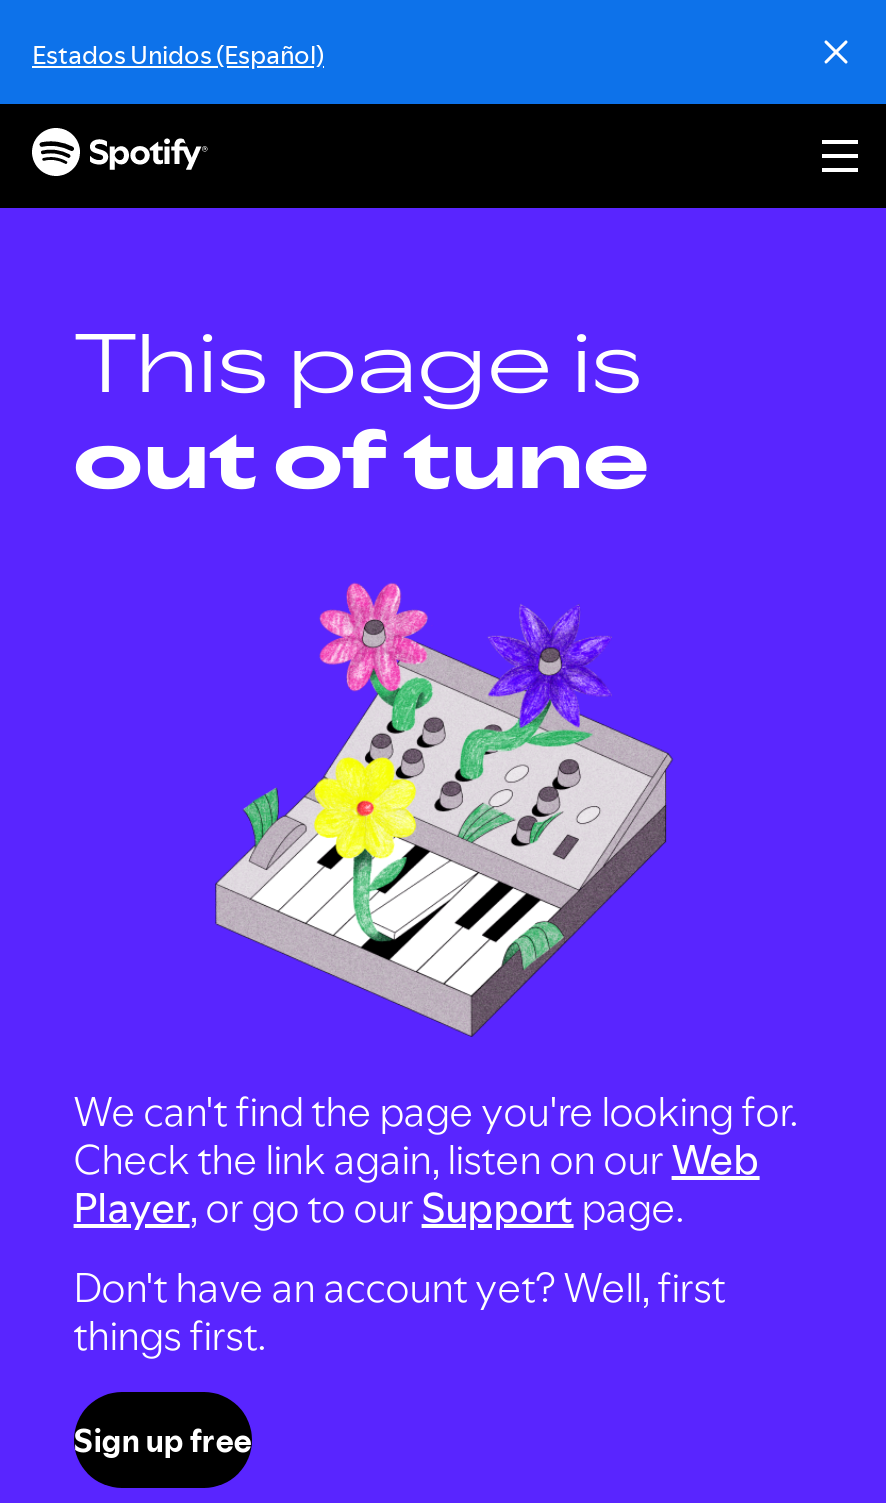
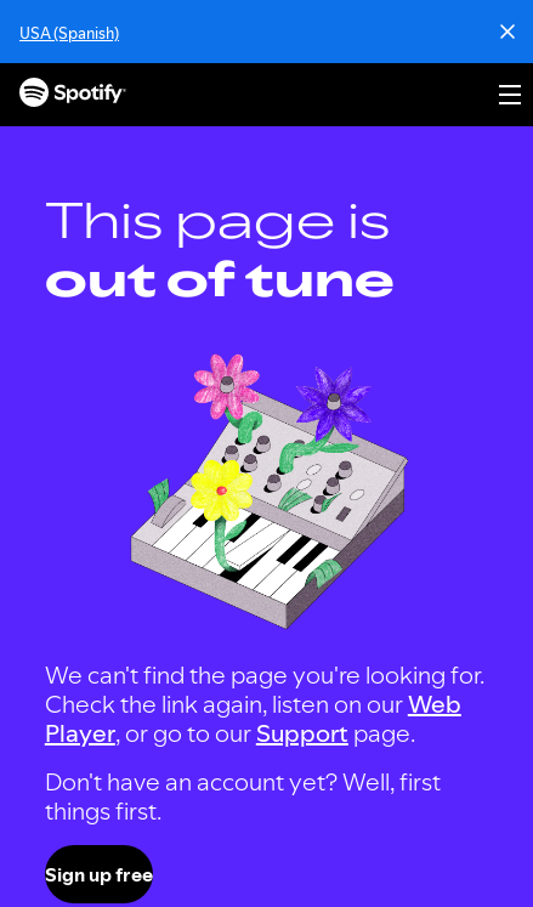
[32,36,324,72] Estados Unidos (Español) -> [19,22,119,44] USA (Spanish)

